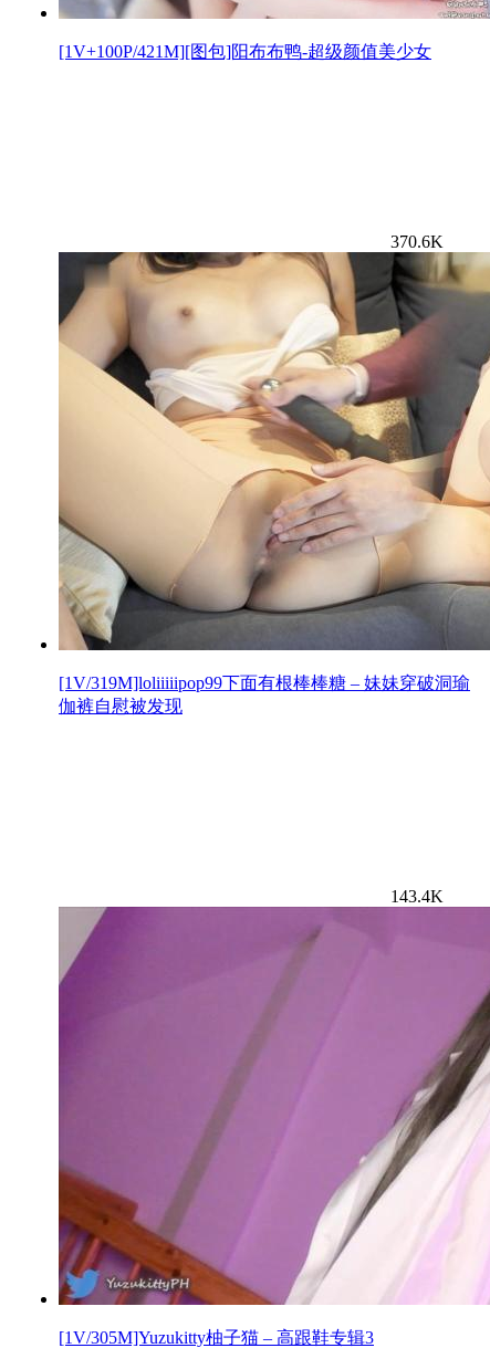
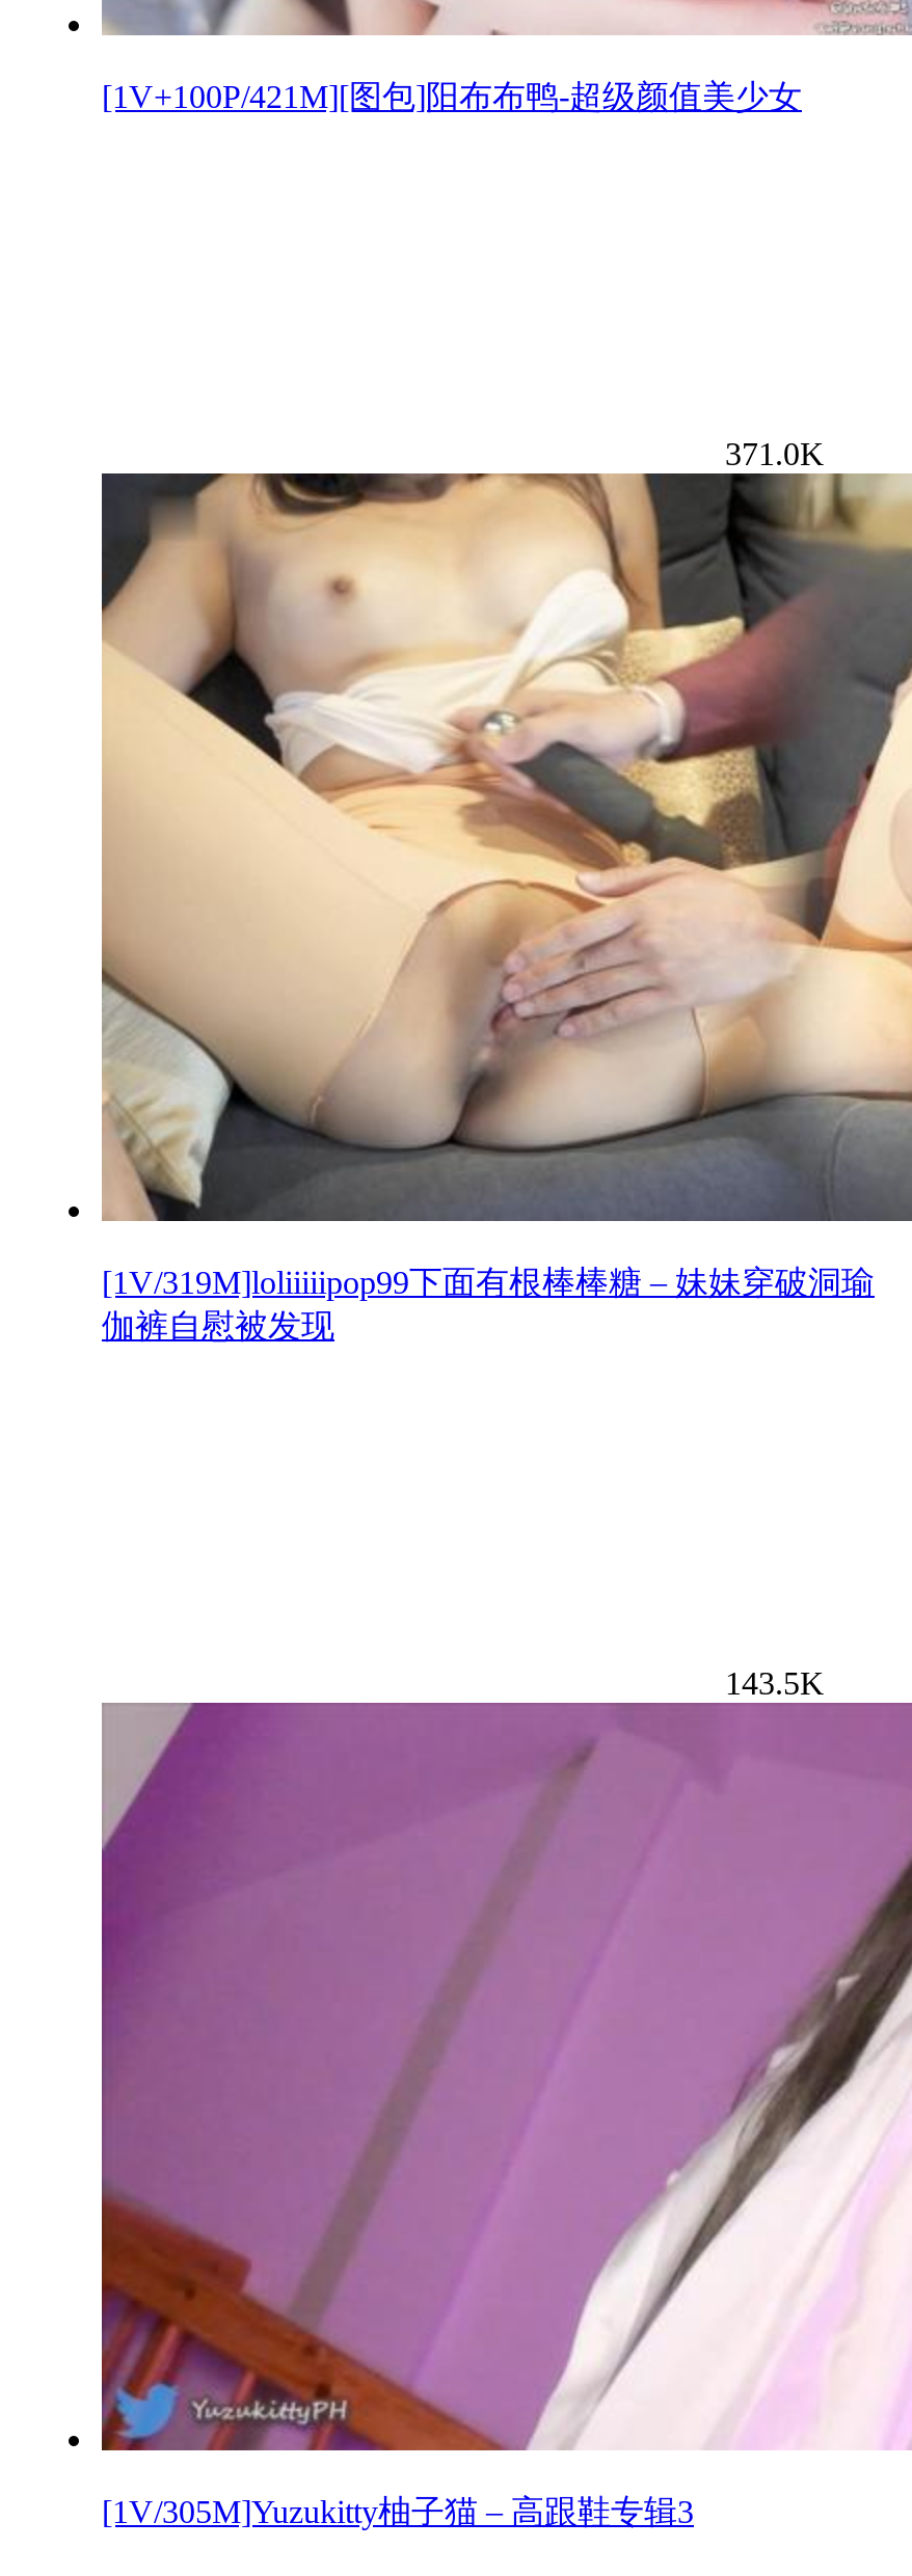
[390,233,444,251] 370.6K -> [725,437,825,472] 371.0K
[390,887,444,906] 143.4K -> [725,1666,825,1701] 143.5K

